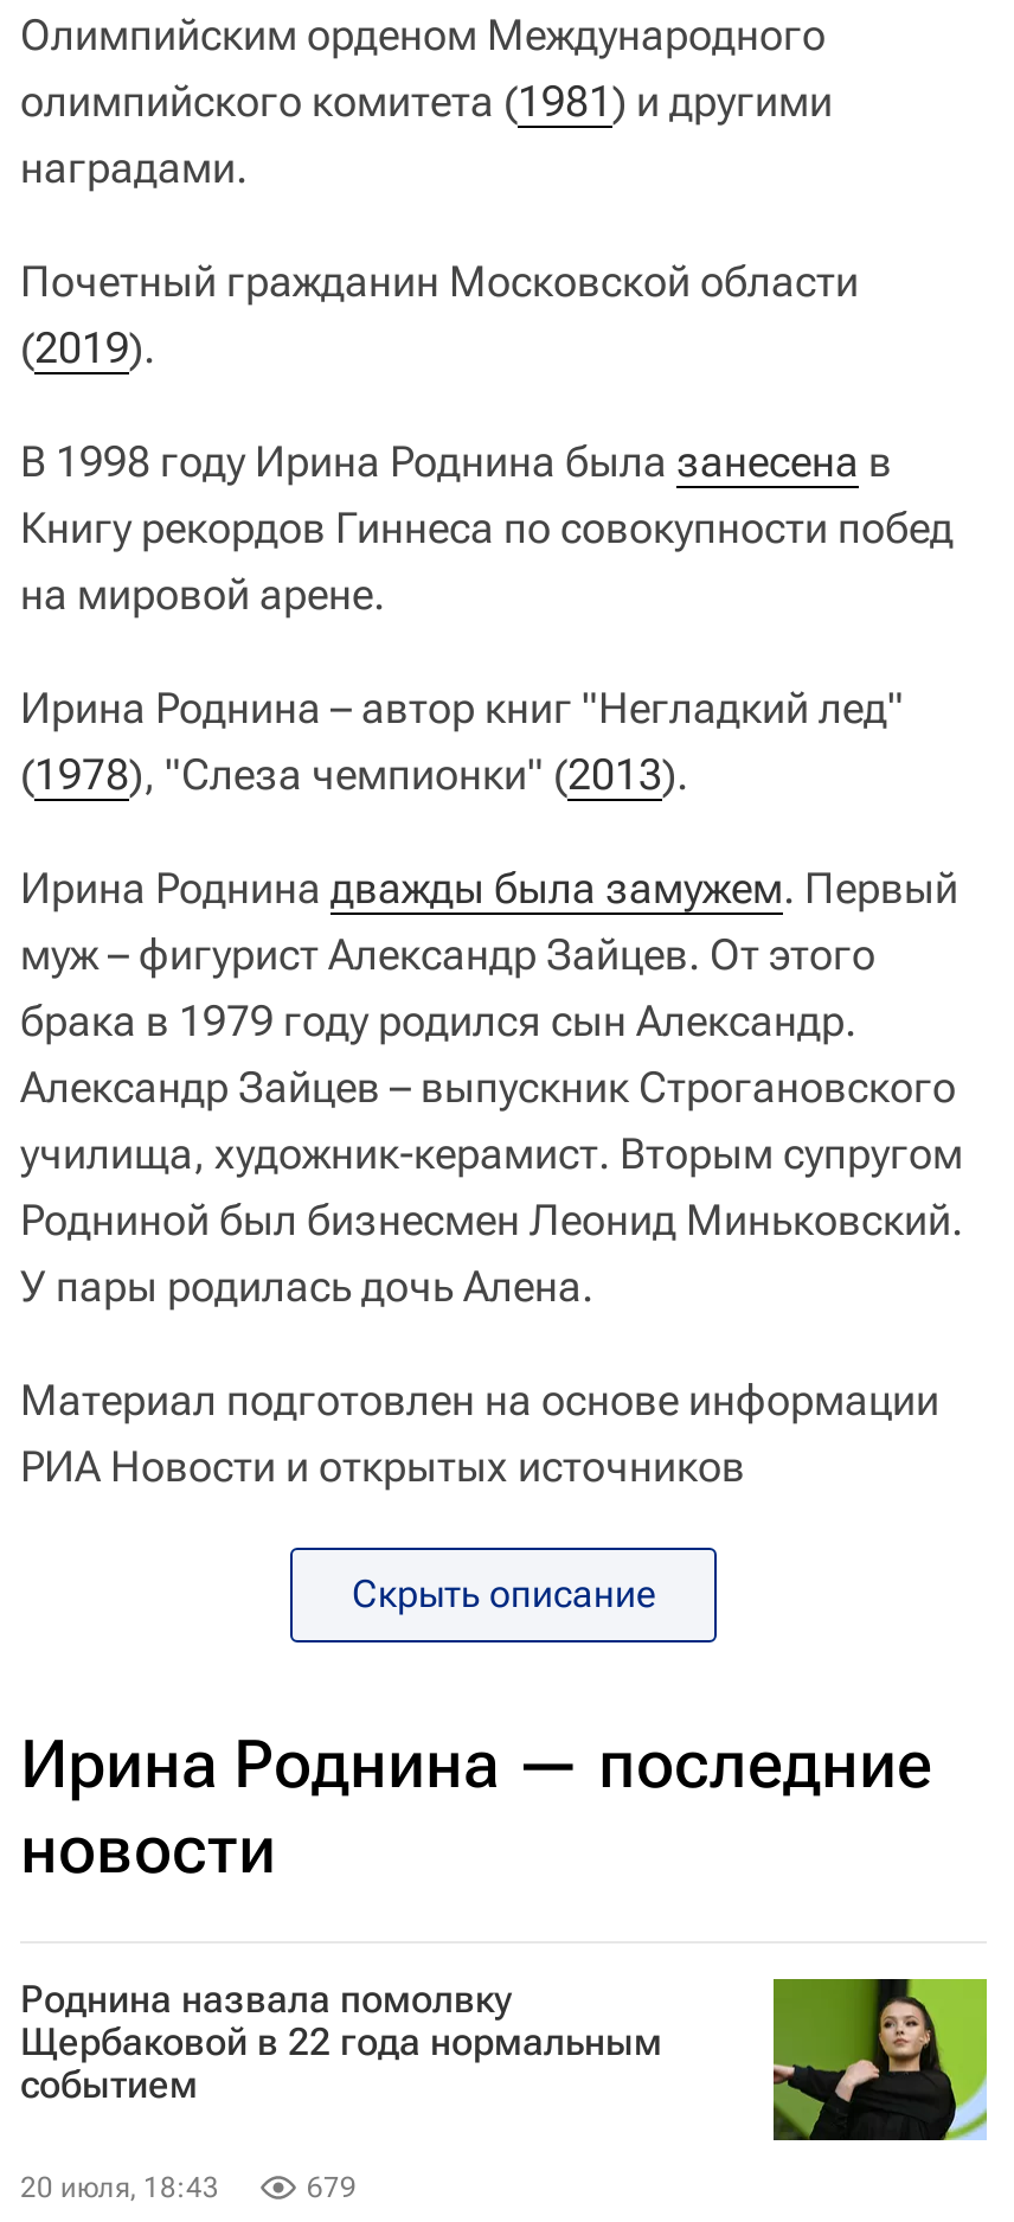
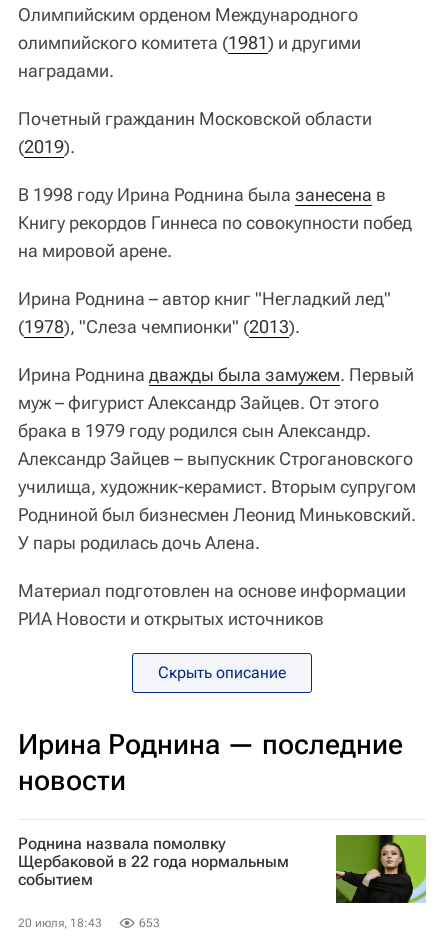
[307,2170,357,2203] 679 -> [139,915,160,929] 653

